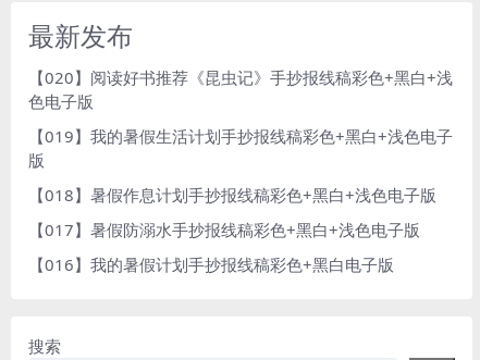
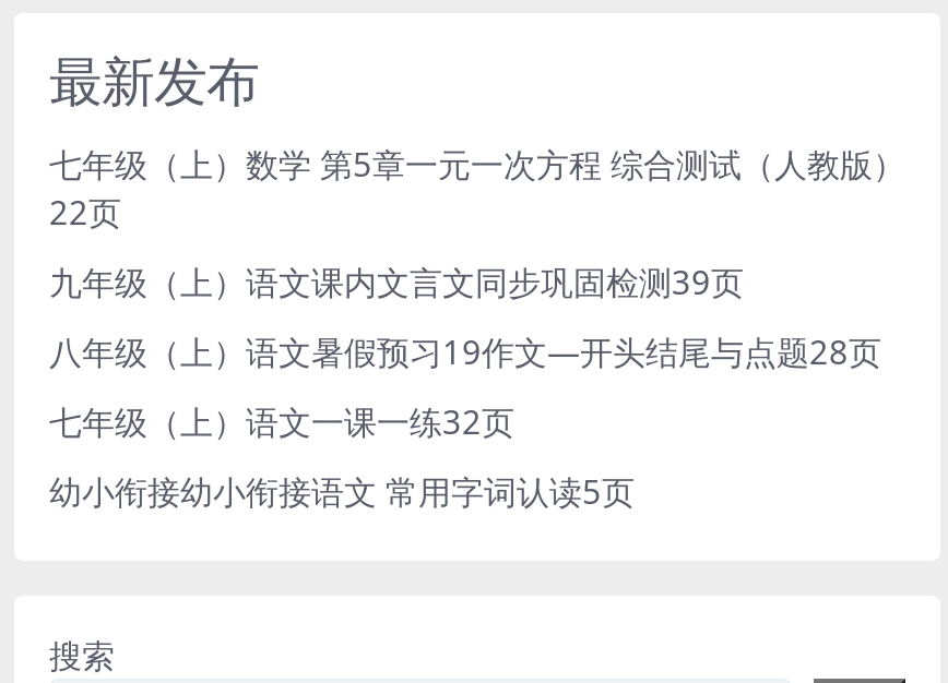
[28,67,453,112] 【020】阅读好书推荐《昆虫记》手抄报线稿彩色+黑白+浅 | 色电子版 -> [49,142,905,234] 七年级（上）数学 第5章一元一次方程 综合测试（人教版） | 22页
[28,125,453,171] 【019】我的暑假生活计划手抄报线稿彩色+黑白+浅色电子 | 版 -> [49,260,744,304] 九年级（上）语文课内文言文同步巩固检测39页
[28,184,436,206] 【018】暑假作息计划手抄报线稿彩色+黑白+浅色电子版 -> [49,330,881,374] 八年级（上）语文暑假预习19作文—开头结尾与点题28页
[28,219,420,241] 【017】暑假防溺水手抄报线稿彩色+黑白+浅色电子版 -> [49,400,514,444] 七年级（上）语文一课一练32页
[28,254,394,275] 【016】我的暑假计划手抄报线稿彩色+黑白电子版 -> [49,470,635,513] 幼小衔接幼小衔接语文 常用字词认读5页

